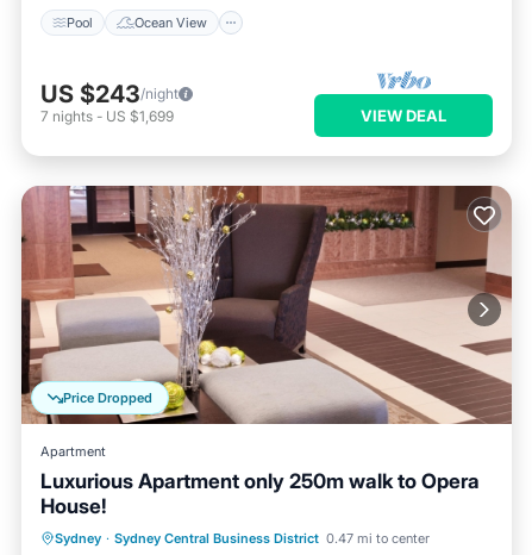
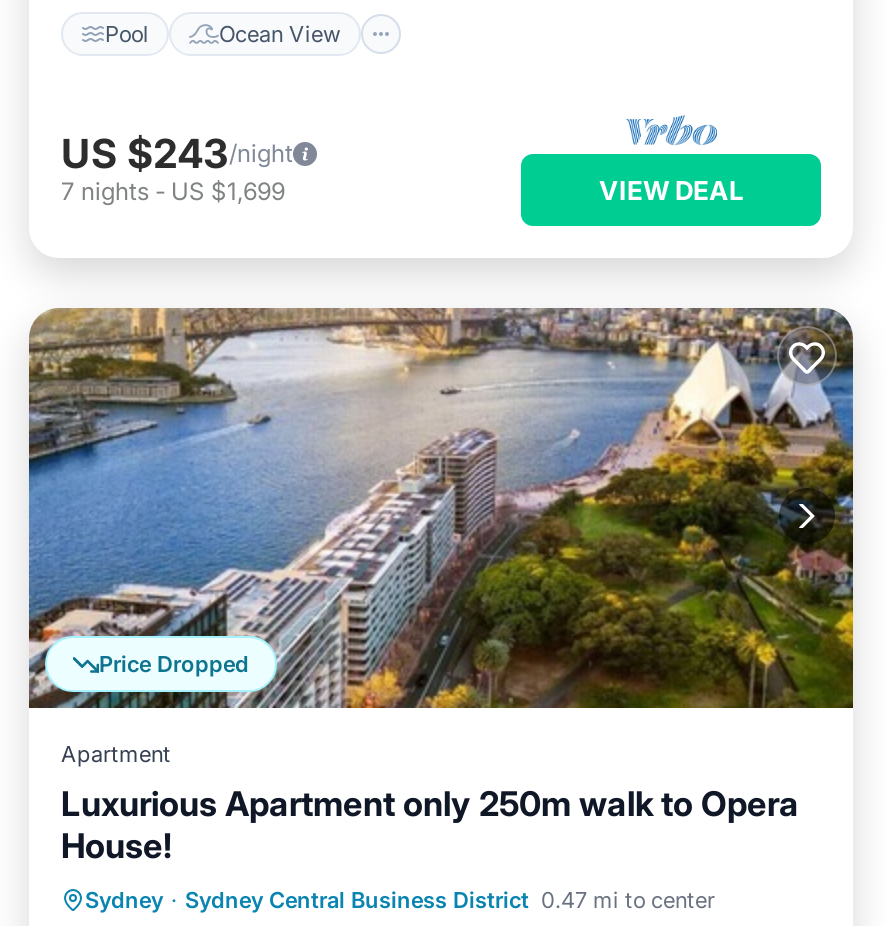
[20,185,513,425] [image] -> [27,306,855,710] [image]

